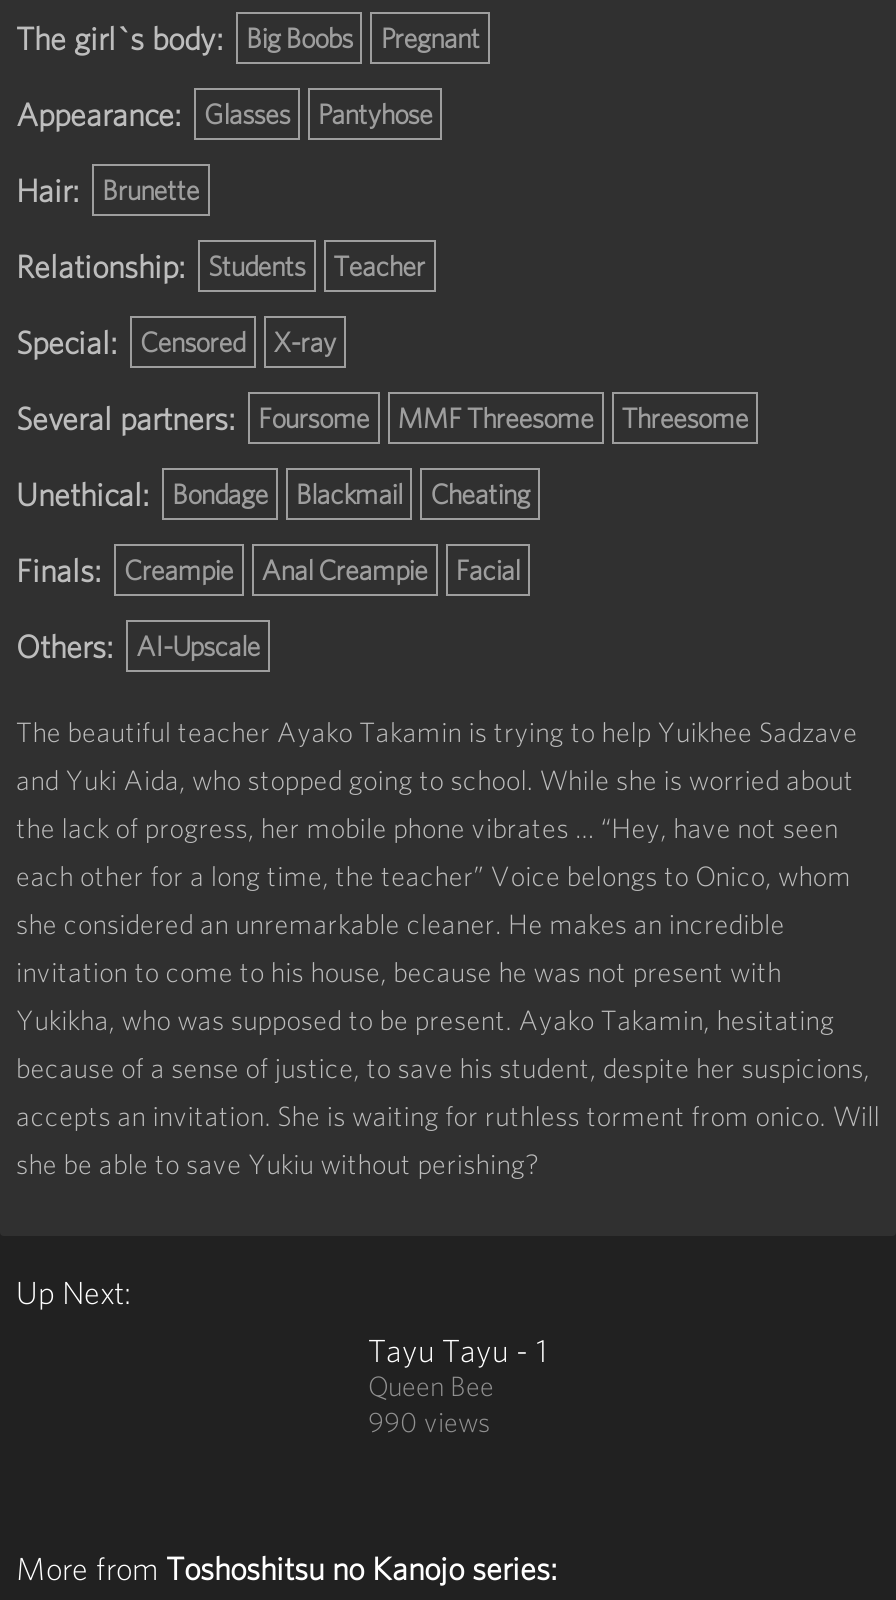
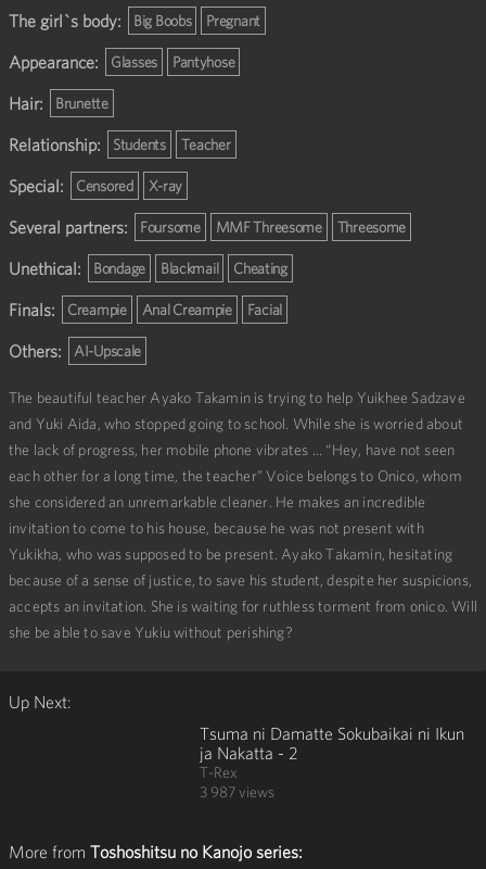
[368,1330,548,1440] Tayu Tayu - 1 | Queen Bee | 990 views -> [200,722,464,802] Tsuma ni Damatte Sokubaikai ni Ikun | ja Nakatta - 2 | T-Rex | 3 987 views

